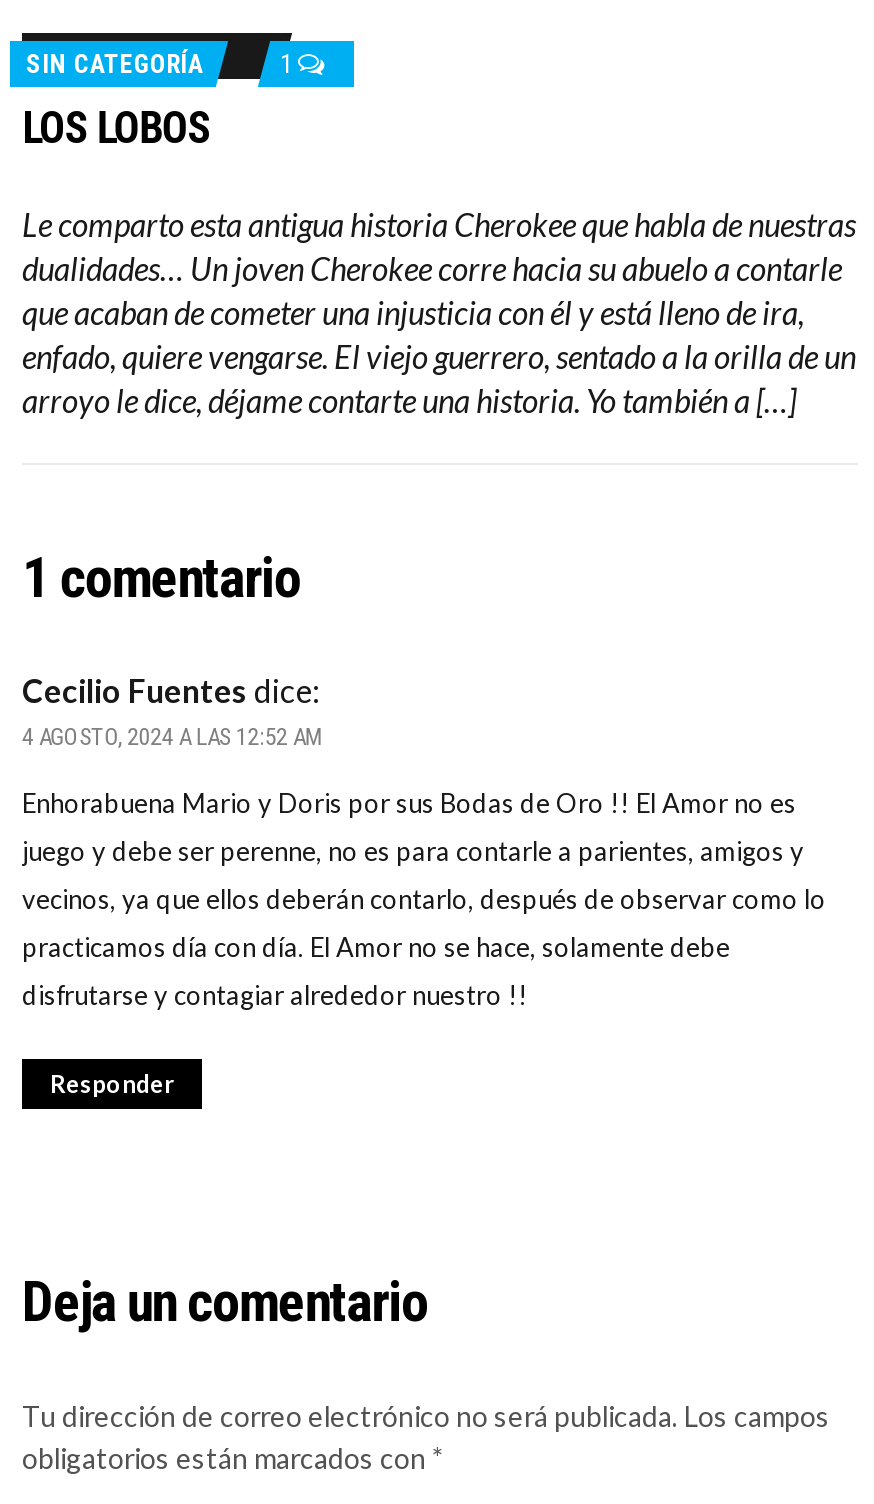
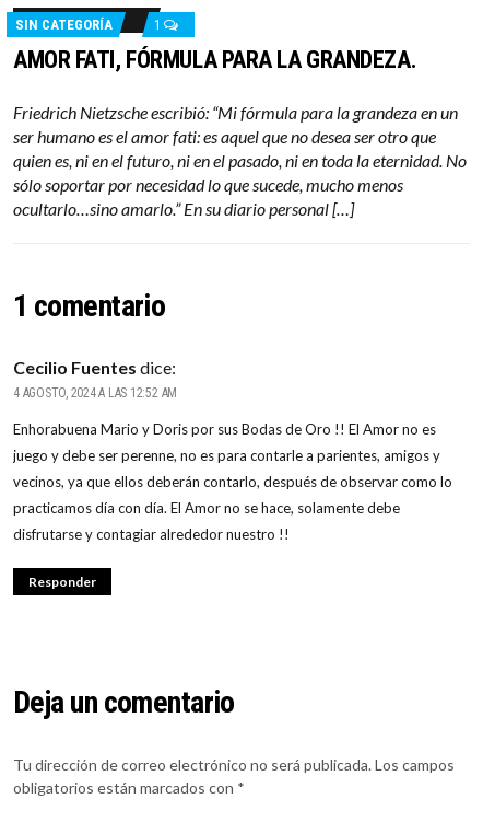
[22,104,210,154] LOS LOBOS -> [13,46,417,73] AMOR FATI, FÓRMULA PARA LA GRANDEZA.
[22,206,856,420] Le comparto esta antigua historia Cherokee que habla de nuestras | dualidades… Un joven Cherokee corre hacia su abuelo a contarle | que acaban de cometer una injusticia con él y está lleno de ira, | enfado, quiere vengarse. El viejo guerrero, sentado a la orilla de un | arroyo le dice, déjame contarte una historia. Yo también a […] -> [13,101,467,219] Friedrich Nietzsche escribió: “Mi fórmula para la grandeza en un | ser humano es el amor fati: es aquel que no desea ser otro que | quien es, ni en el futuro, ni en el pasado, ni en toda la eternidad. No | sólo soportar por necesidad lo que sucede, mucho menos | ocultarlo…sino amarlo.” En su diario personal […]

